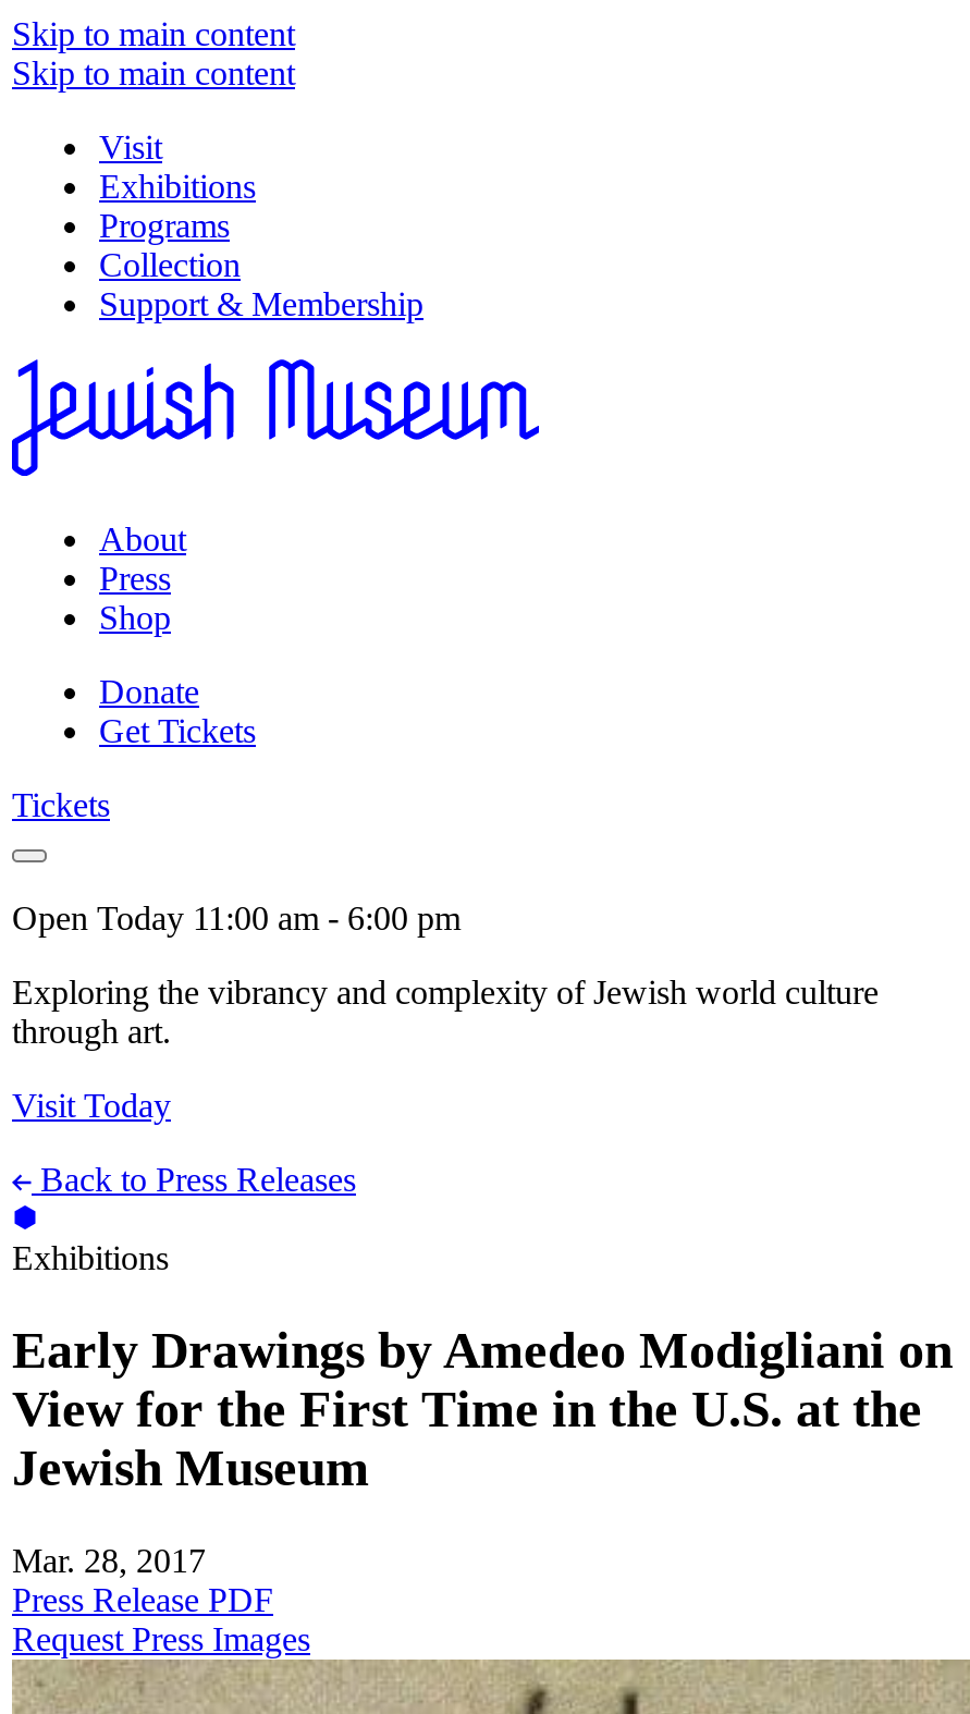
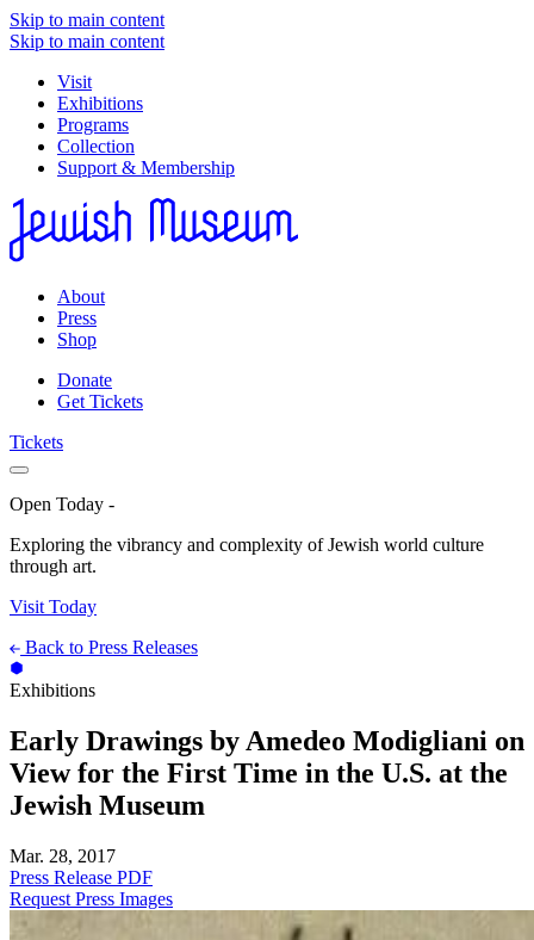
[12,900,461,937] Open Today 11:00 am - 6:00 pm -> [10,494,114,514] Open Today -

